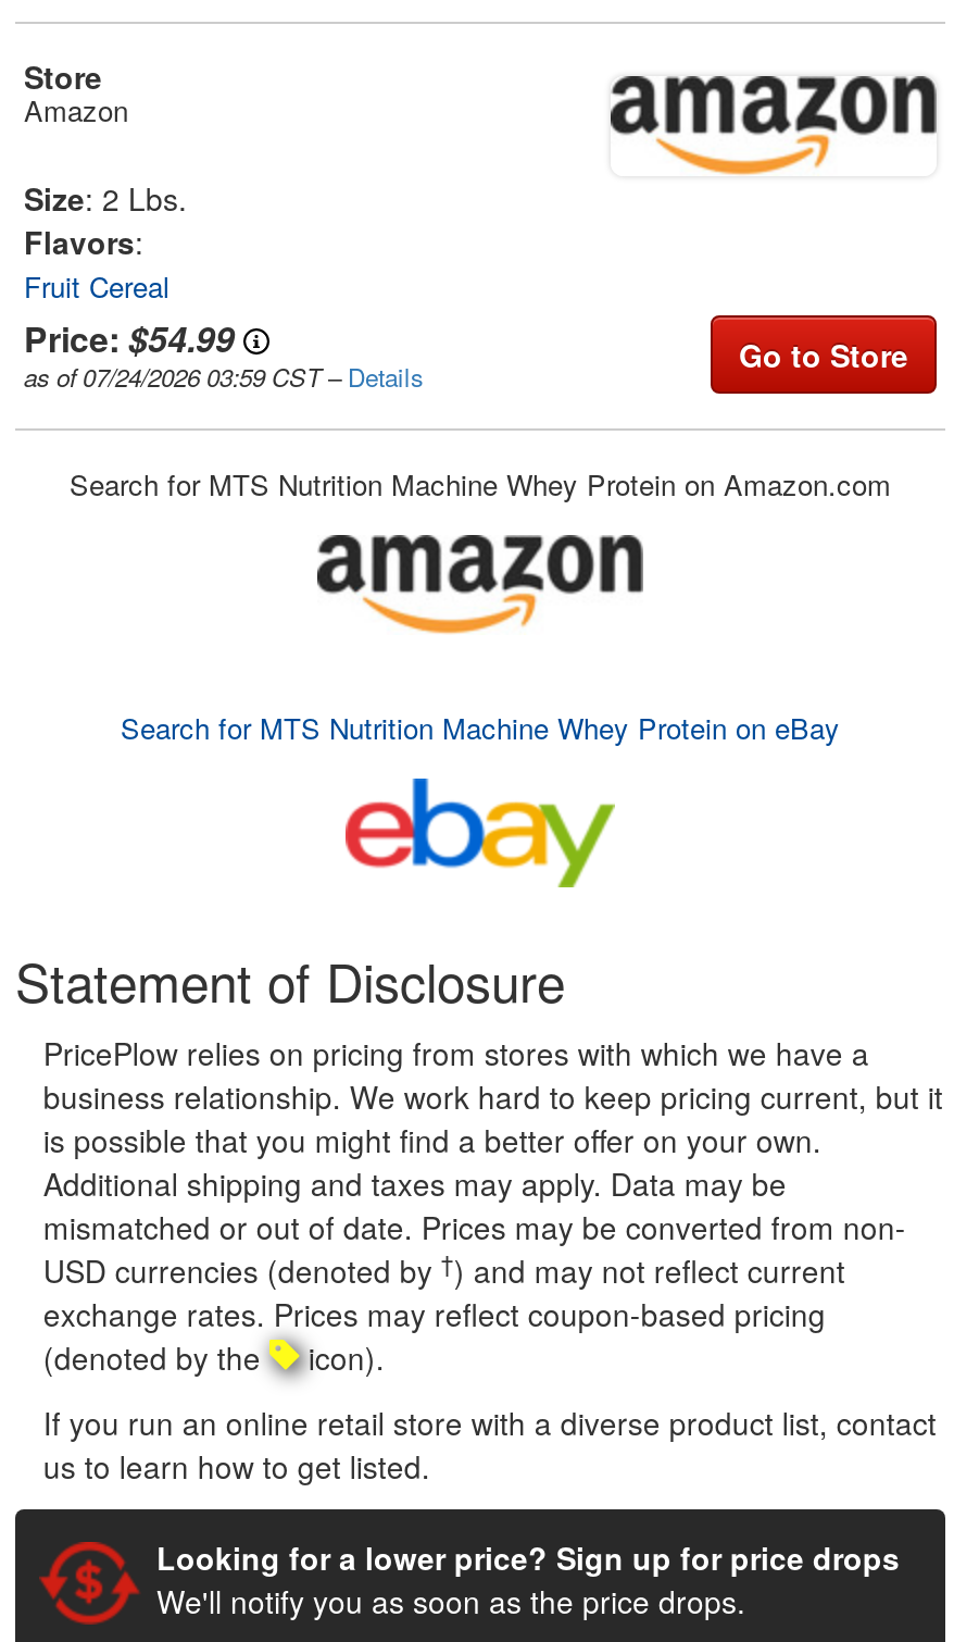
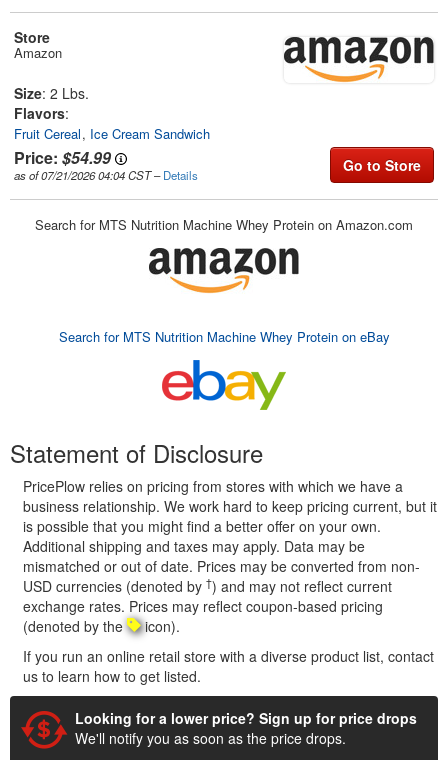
[24,266,170,308] Fruit Cereal -> [14,124,210,143] Fruit Cereal Ice Cream Sandwich
[24,360,424,395] as of 07/24/2026 03:59 CST– Details -> [14,167,198,183] as of 07/21/2026 04:04 CST– Details

